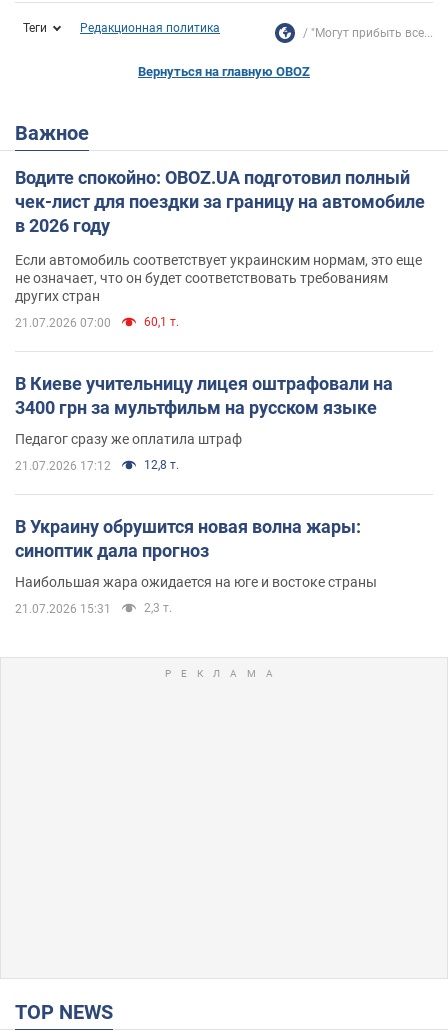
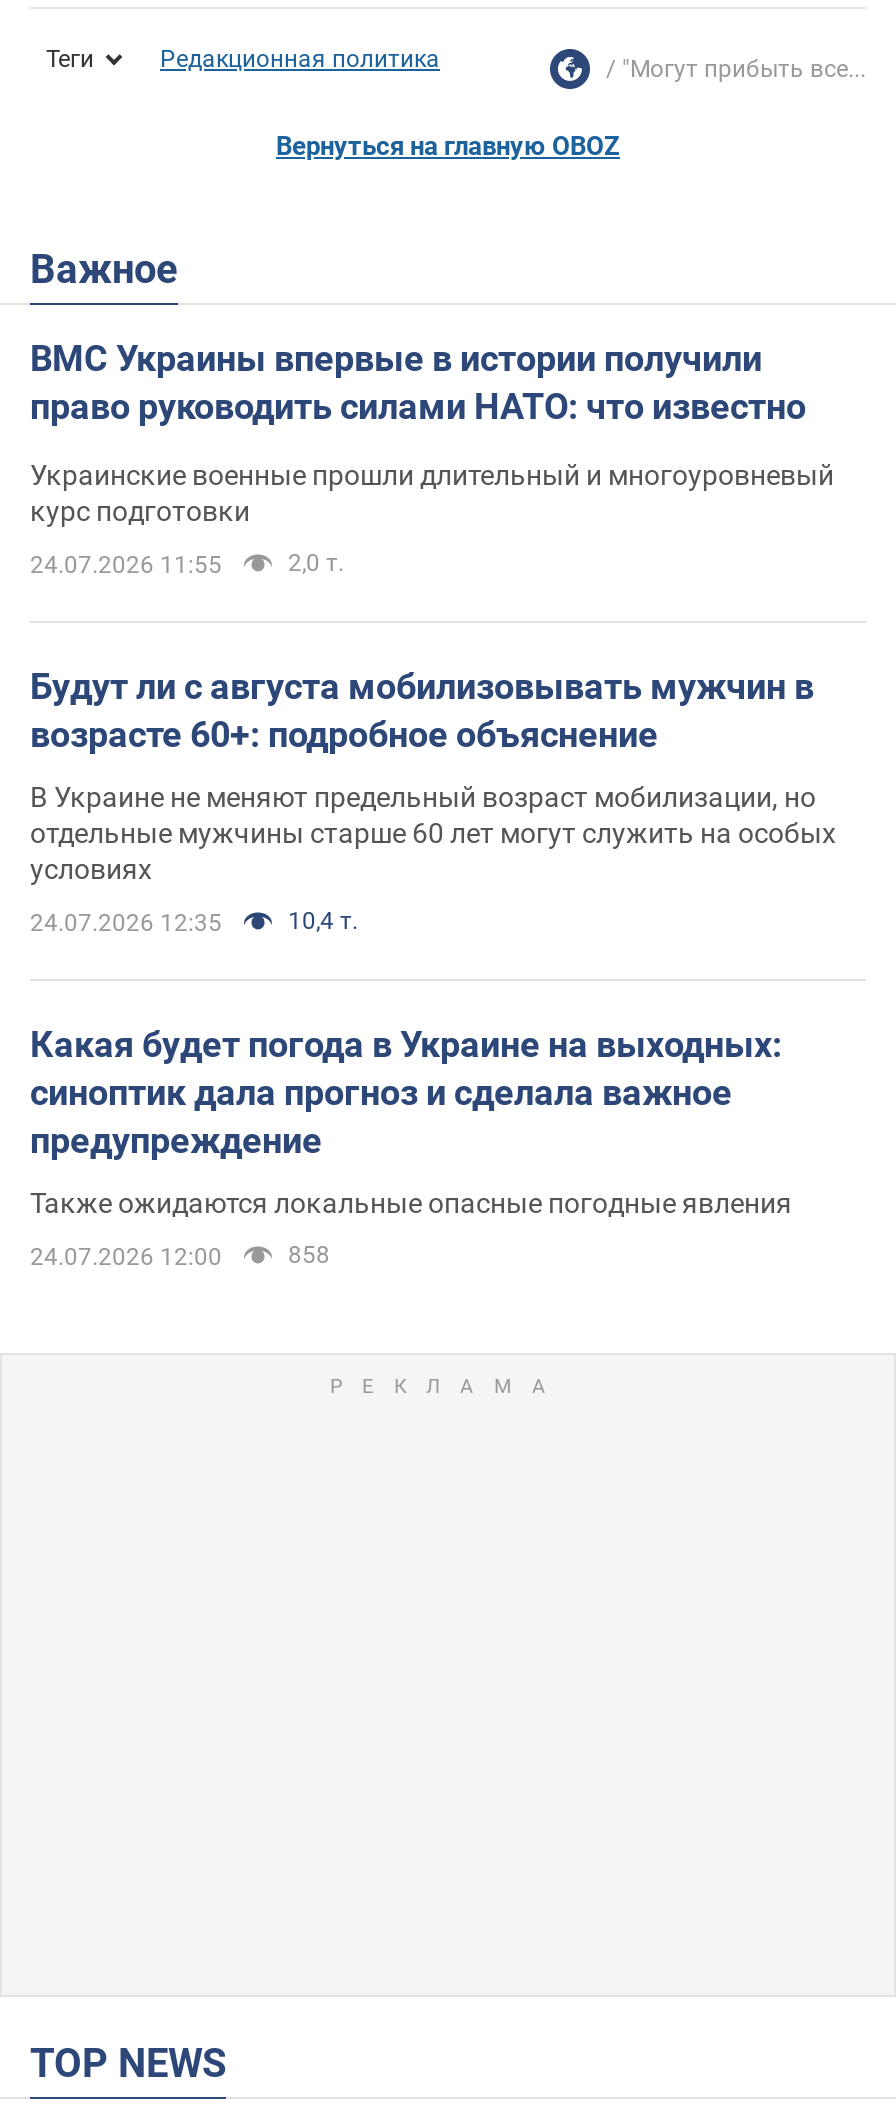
[15,167,425,236] Водите спокойно: OBOZ.UA подготовил полный | чек-лист для поездки за границу на автомобиле | в 2026 году -> [30,336,806,426] ВМС Украины впервые в истории получили | право руководить силами НАТО: что известно
[15,252,422,304] Если автомобиль соответствует украинским нормам, это еще | не означает, что он будет соответствовать требованиям | других стран -> [30,458,834,526] Украинские военные прошли длительный и многоуровневый | курс подготовки
[15,315,179,330] 21.07.2026 07:00 | 60,1 т. -> [30,548,344,578] 24.07.2026 11:55 | 2,0 т.
[15,373,393,418] В Киеве учительницу лицея оштрафовали на | 3400 грн за мультфильм на русском языке -> [30,664,814,754] Будут ли с августа мобилизовывать мужчин в | возрасте 60+: подробное объяснение
[15,431,242,447] Педагог сразу же оплатила штраф -> [30,780,836,884] В Украине не меняют предельный возраст мобилизации, но | отдельные мужчины старше 60 лет могут служить на особых | условиях
[15,458,179,473] 21.07.2026 17:12 | 12,8 т. -> [30,906,358,936] 24.07.2026 12:35 | 10,4 т.
[15,516,361,561] В Украину обрушится новая волна жары: | синоптик дала прогноз -> [30,1022,782,1160] Какая будет погода в Украине на выходных: | синоптик дала прогноз и сделала важное | предупреждение
[15,574,377,590] Наибольшая жара ожидается на юге и востоке страны -> [30,1186,792,1218] Также ожидаются локальные опасные погодные явления
[15,601,172,616] 21.07.2026 15:31 | 2,3 т. -> [30,1240,330,1270] 24.07.2026 12:00 | 858

